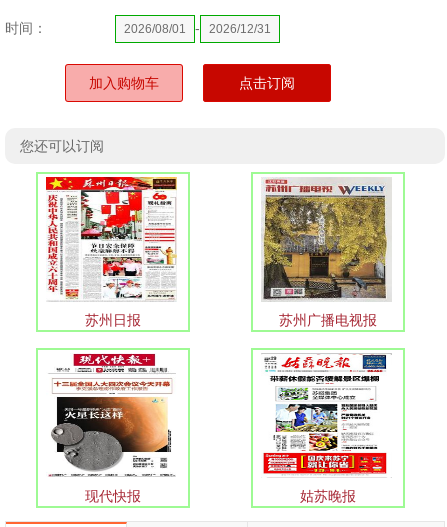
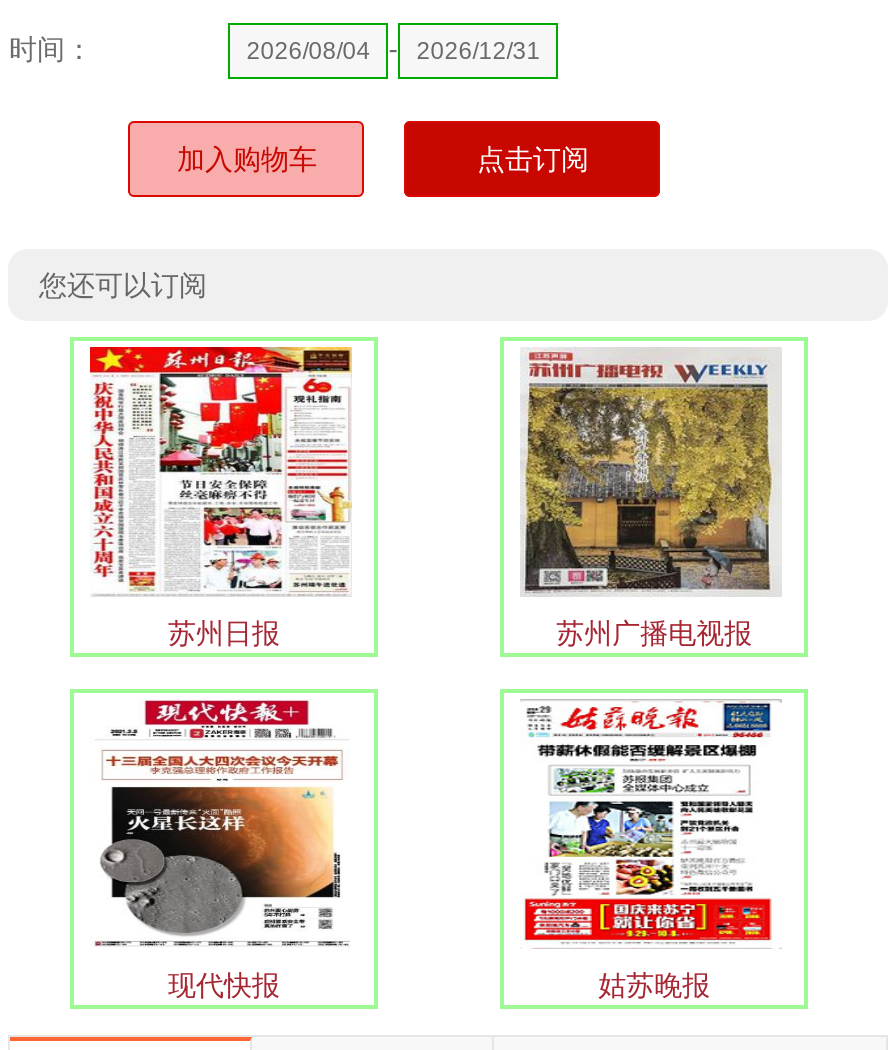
[124,22,186,36] 2026/08/01 -> [246,37,370,65] 2026/08/04

